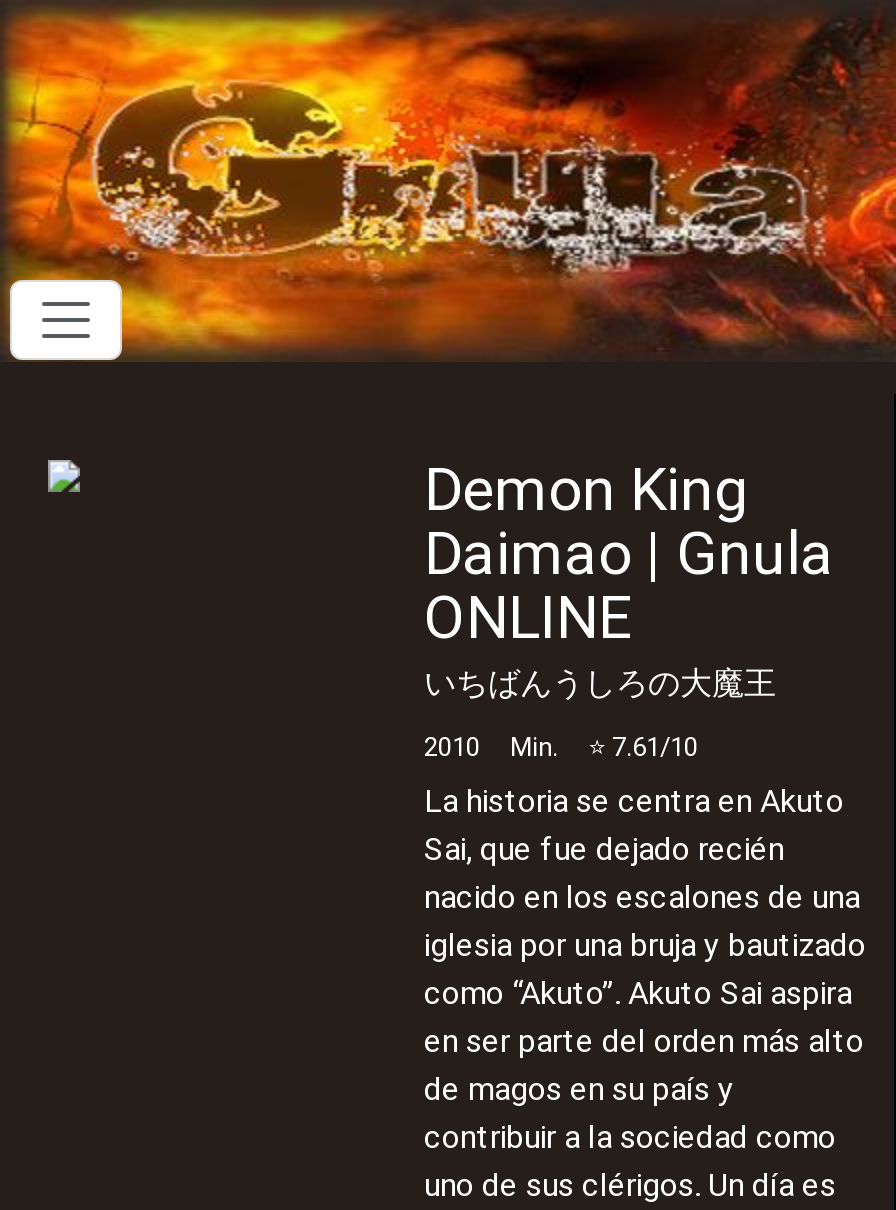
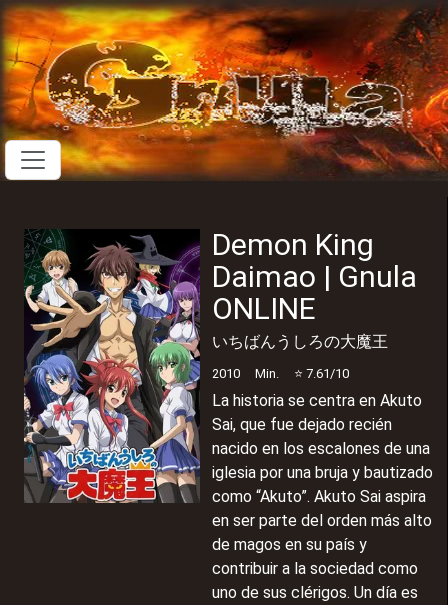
none -> [23,229,201,504] [image]

